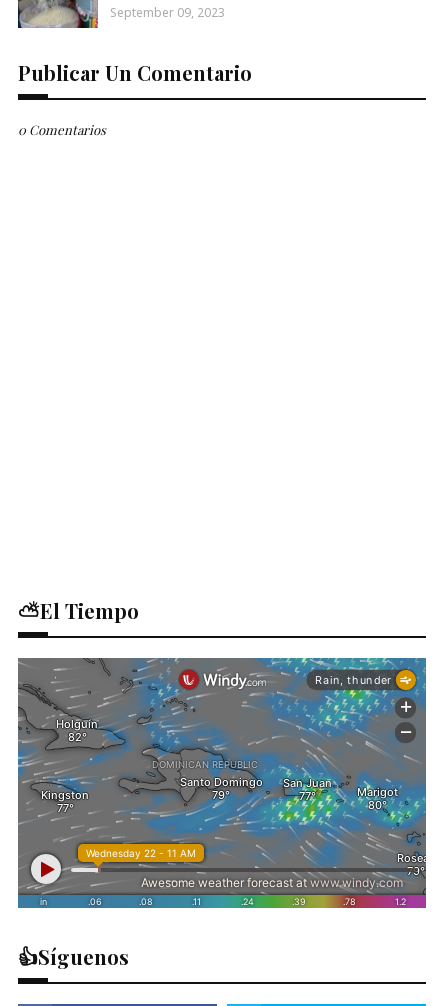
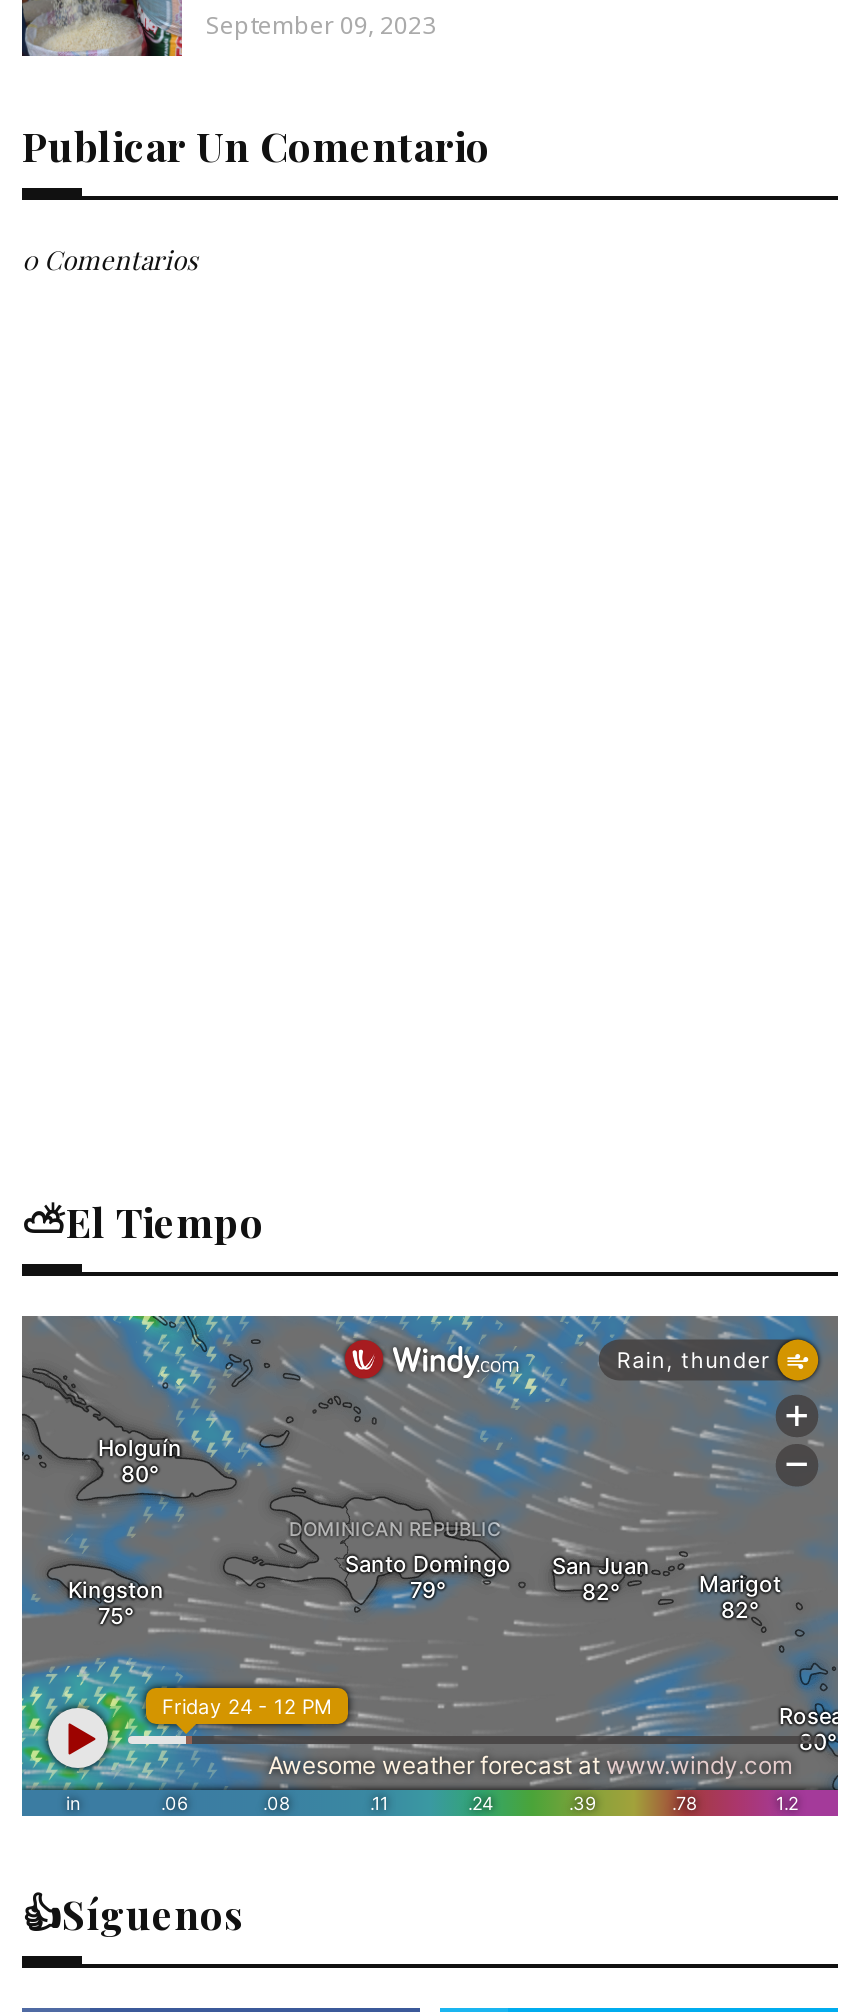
[18,657,426,895] [image] -> [20,1314,838,1790] [image]

